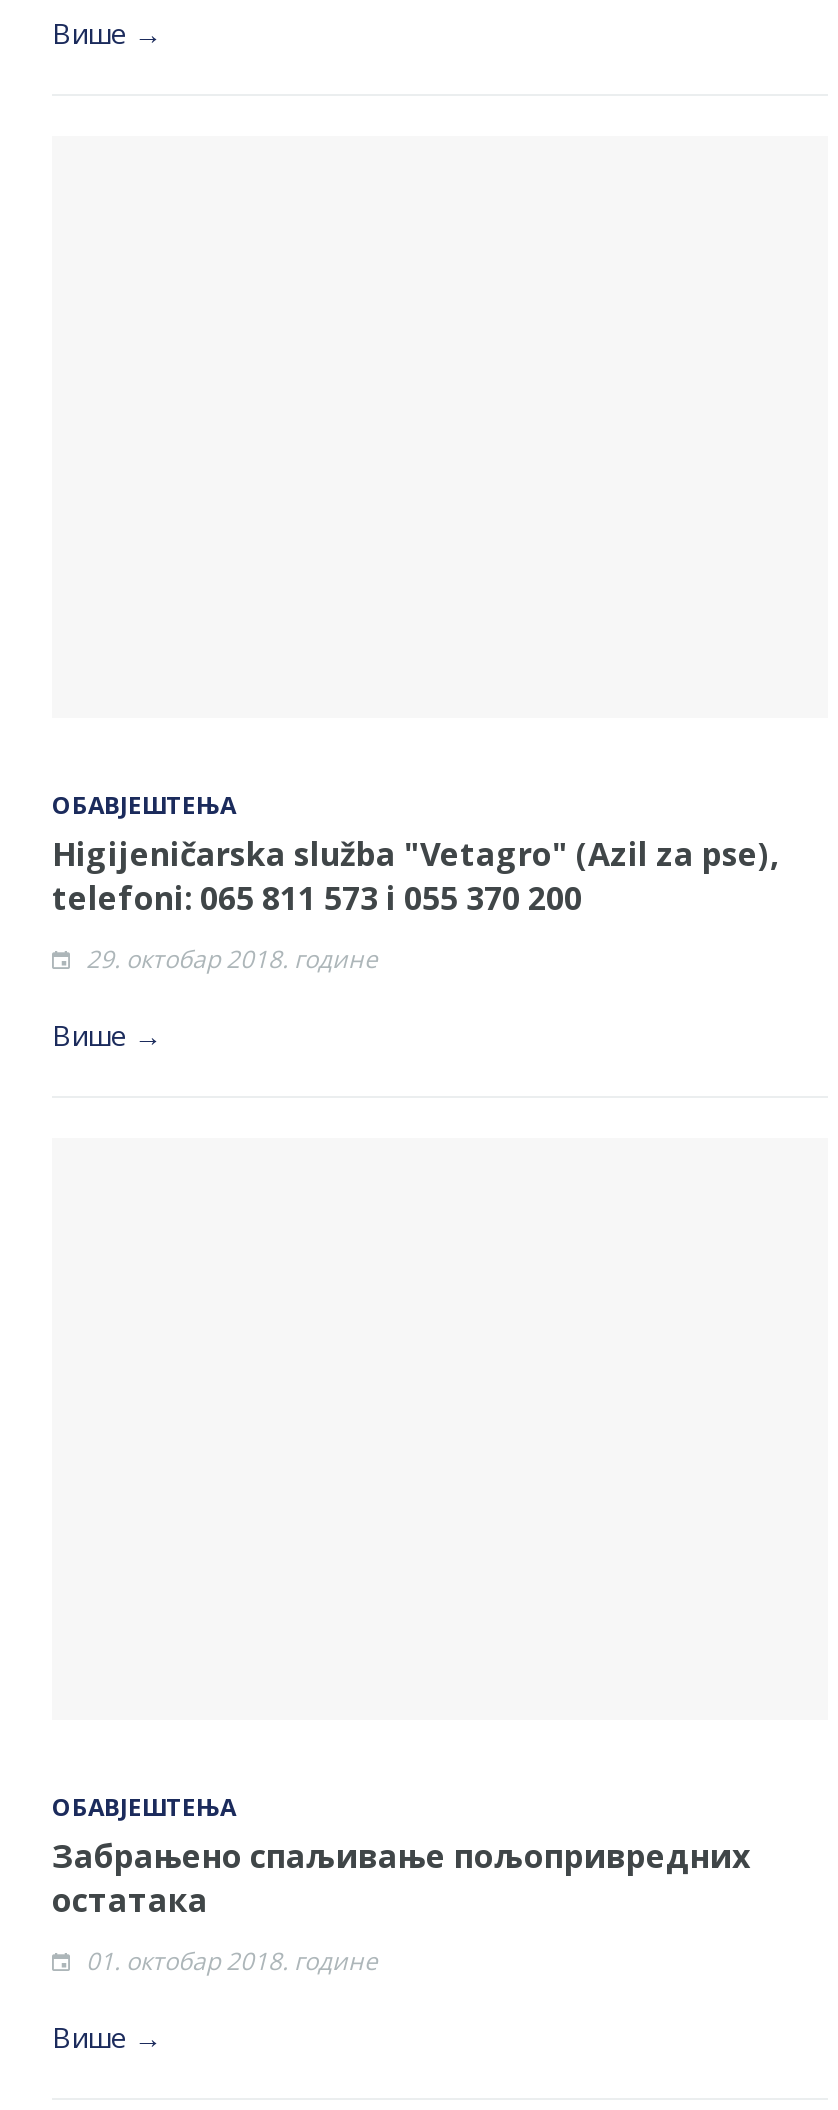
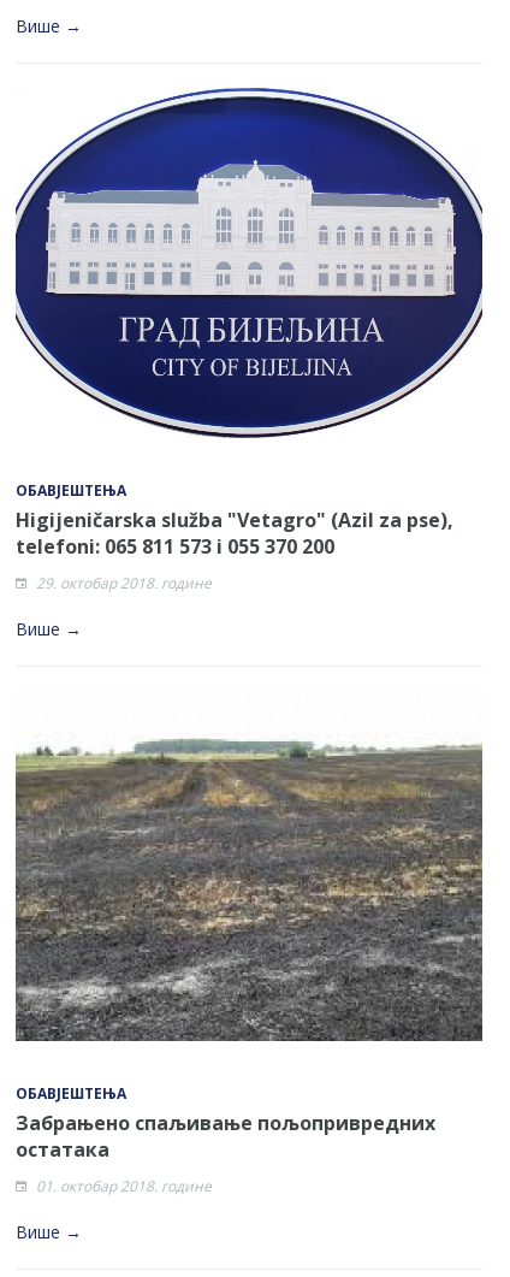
none -> [14,87,484,439] [image]
none -> [14,738,484,1042] [image]

